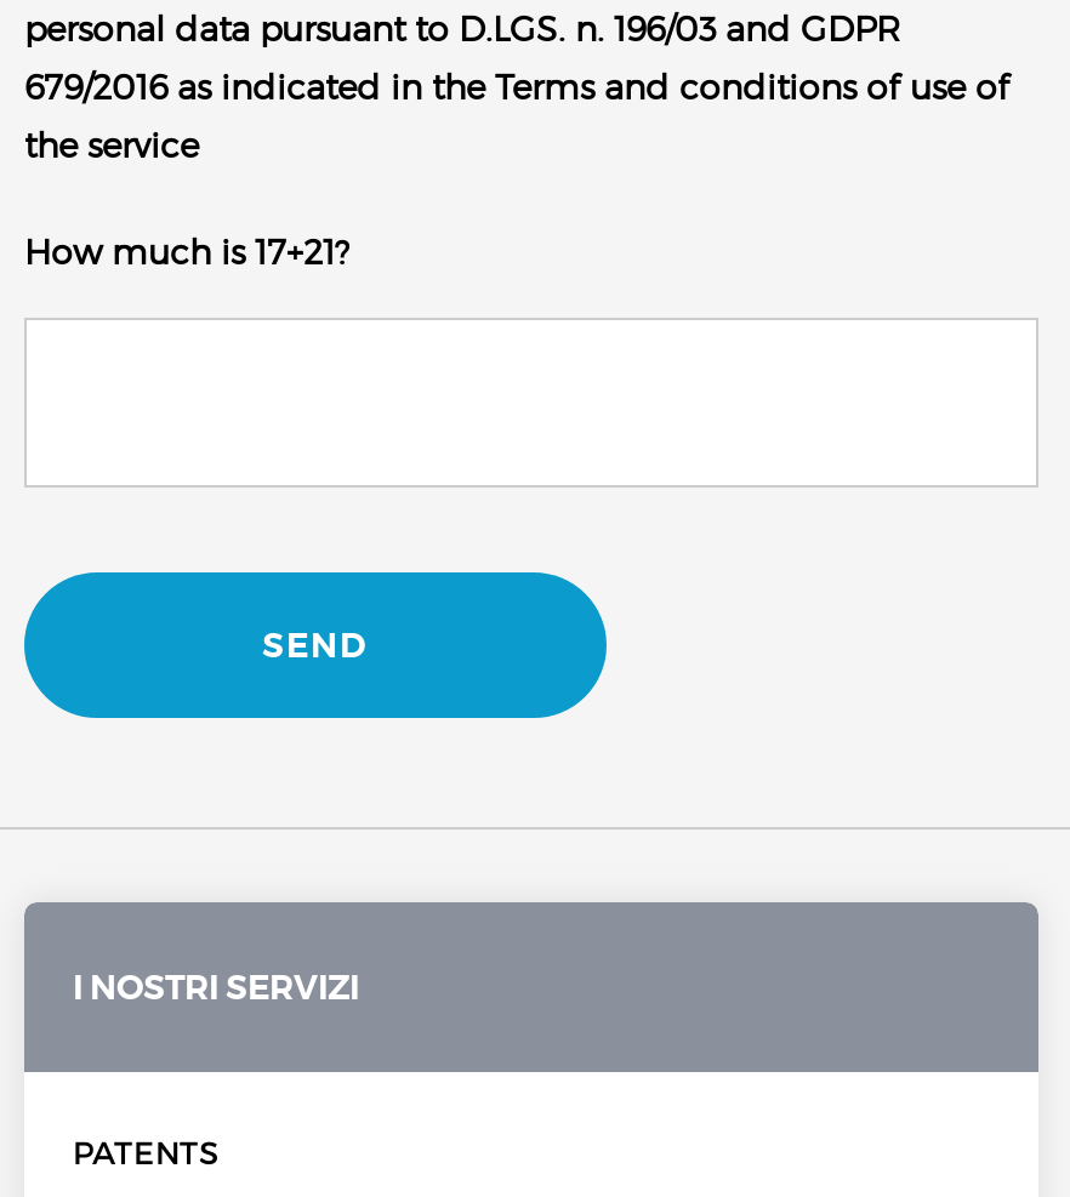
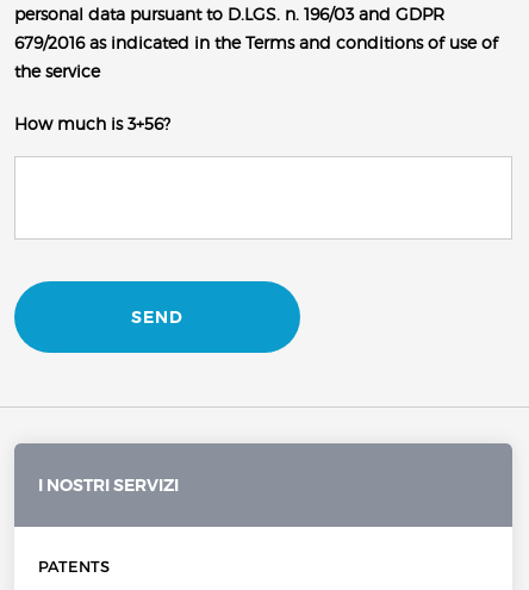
[24,231,349,272] How much is 17+21? -> [14,113,170,134] How much is 3+56?

